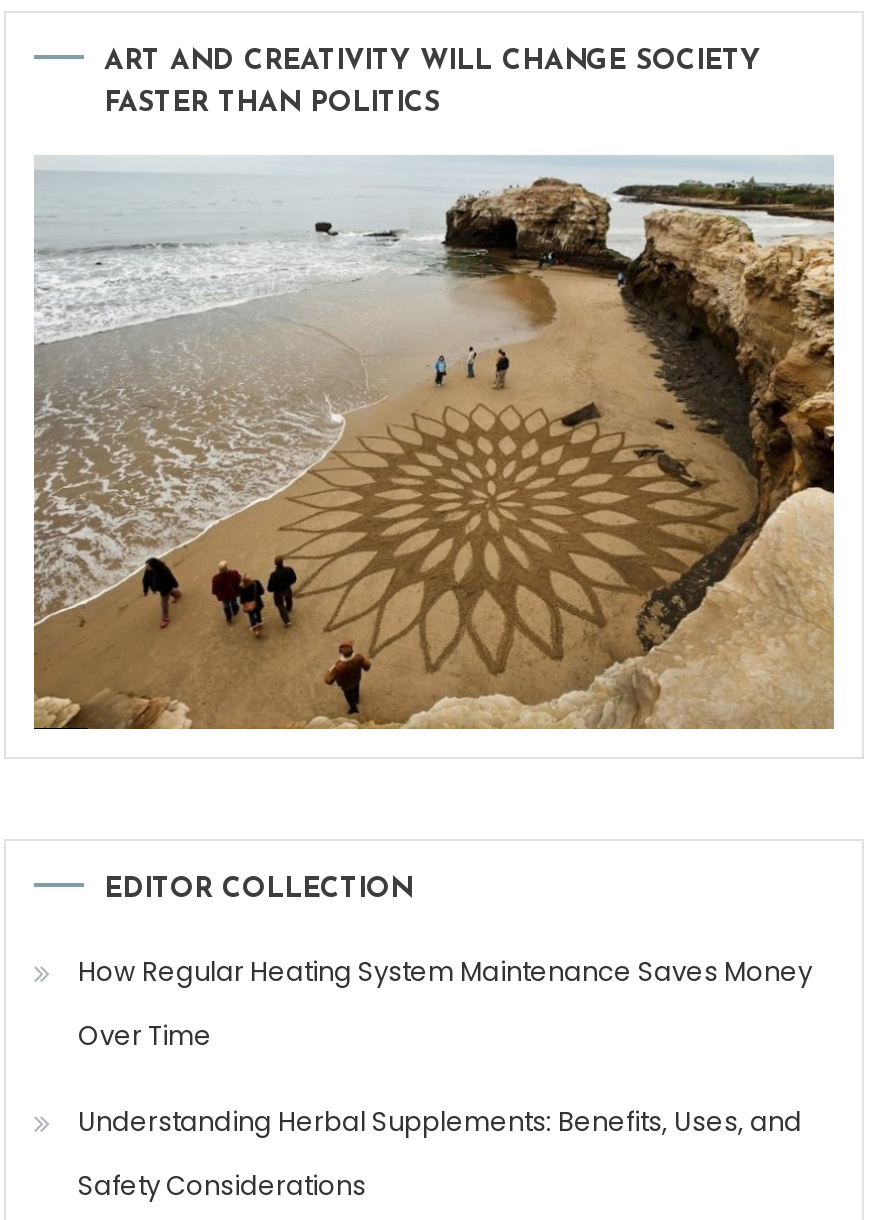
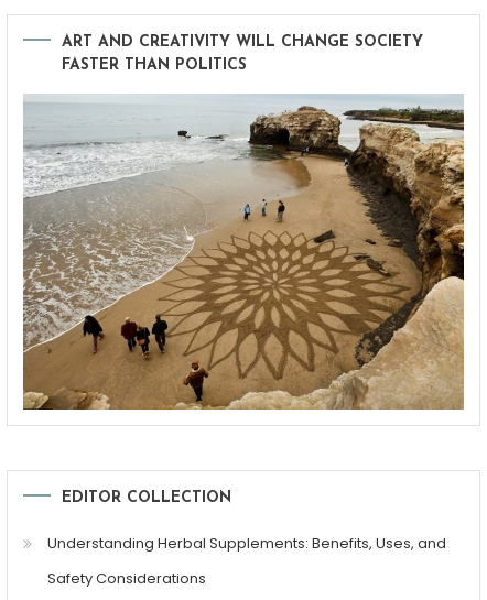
[78,954,812,1056] How Regular Heating System Maintenance Saves Money | Over Time -> none

